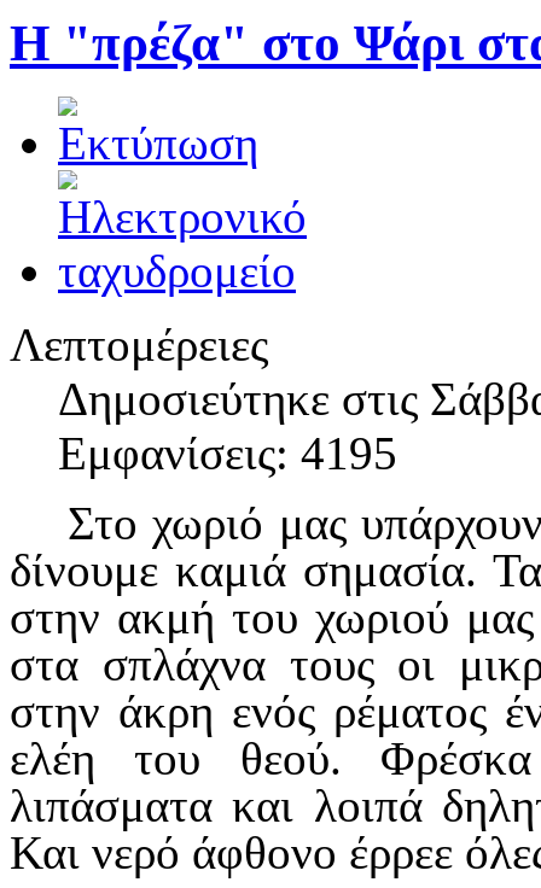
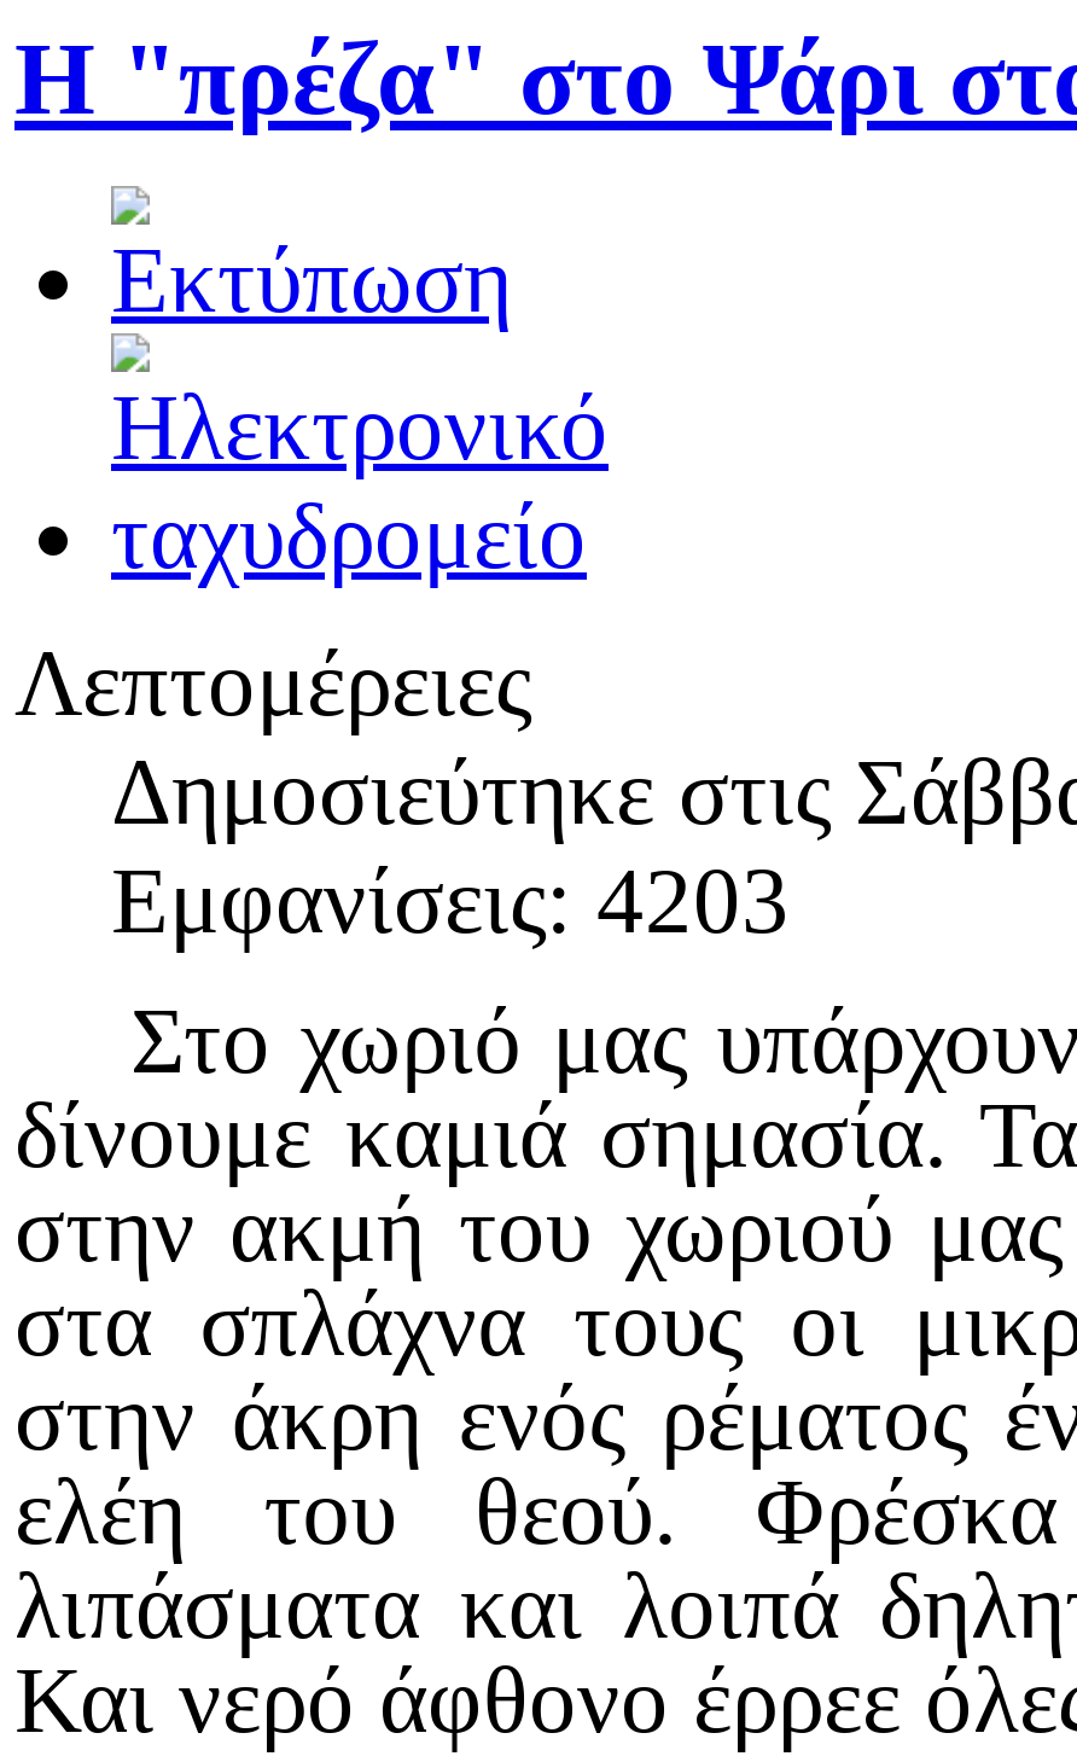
[58,427,397,479] Εμφανίσεις: 4195 -> [111,847,790,951] Εμφανίσεις: 4203

